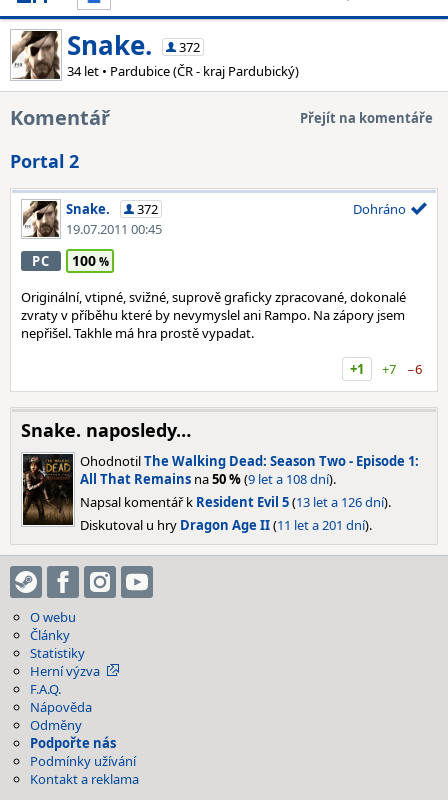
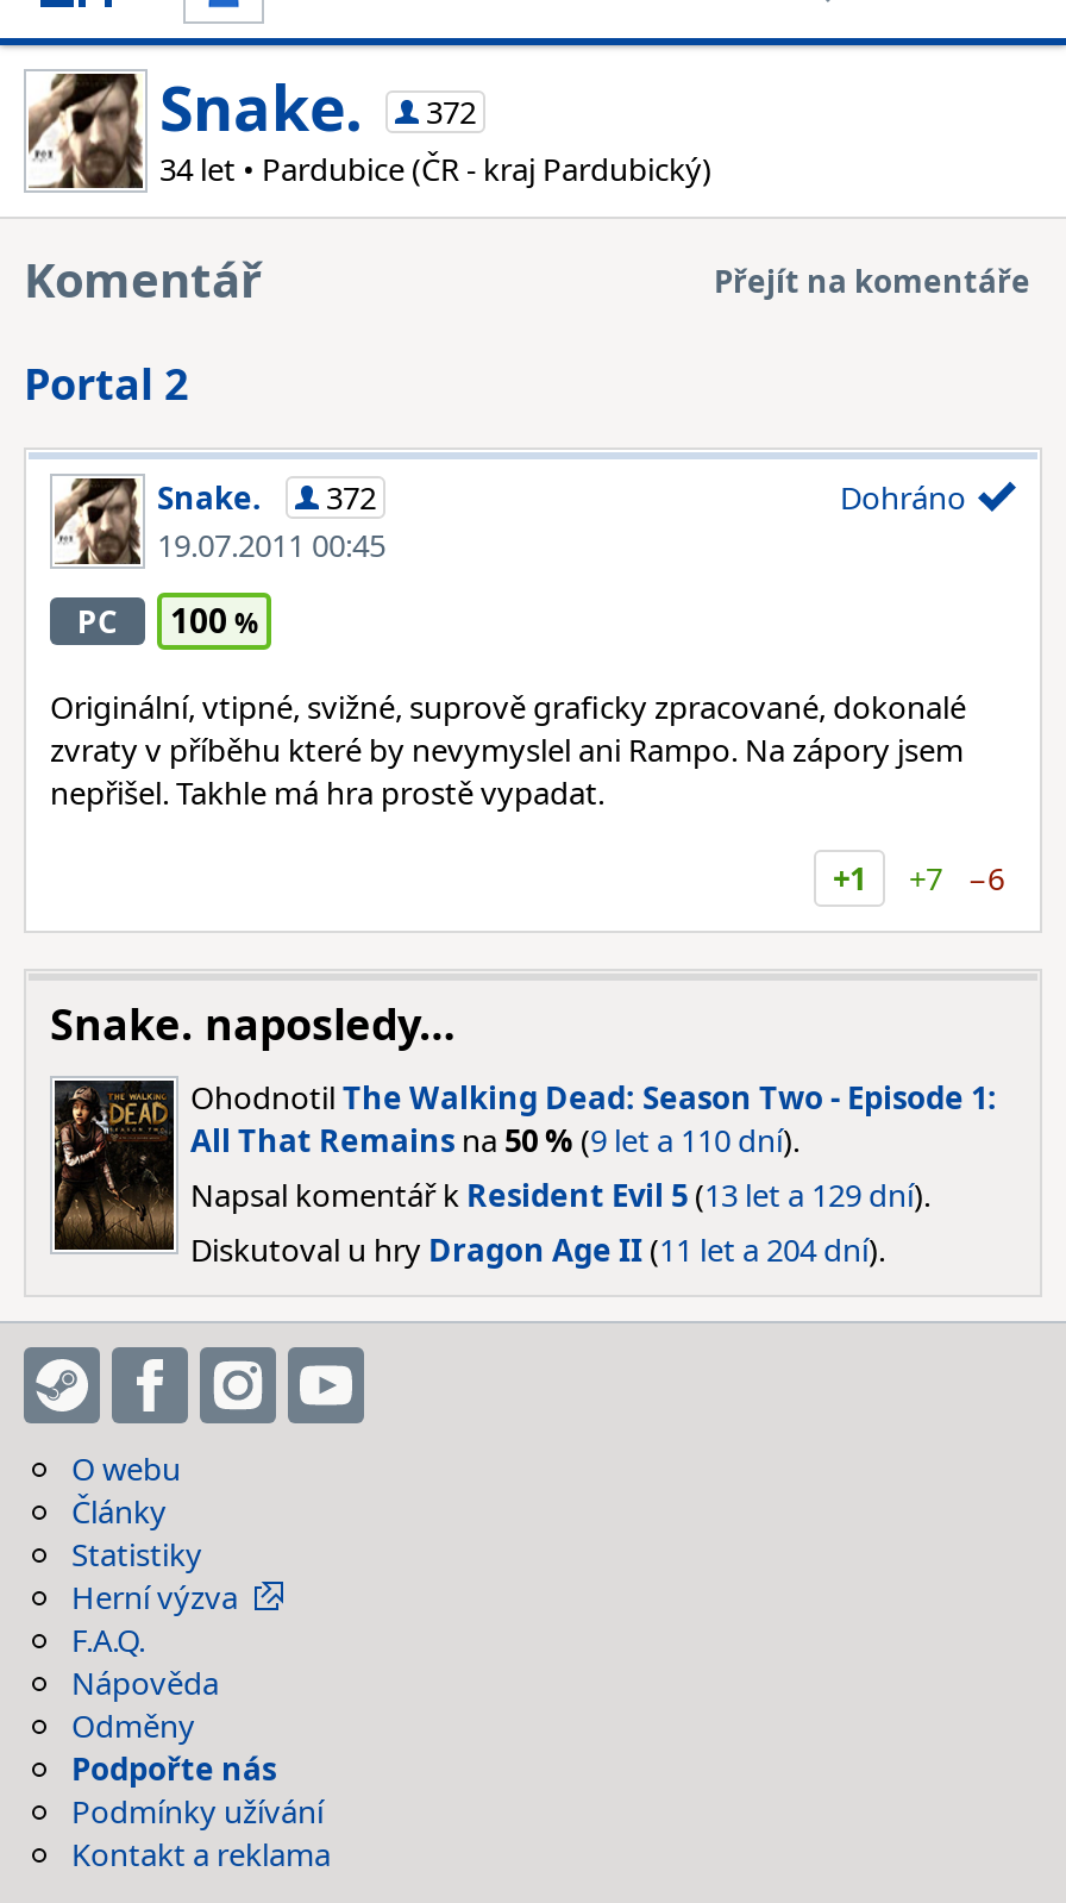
[80,470,336,488] All That Remains na 50 % (9 let a 108 dní). -> [190,1119,799,1162] All That Remains na 50 % (9 let a 110 dní).
[80,493,391,511] Napsal komentář k Resident Evil 5 (13 let a 126 dní). -> [190,1173,930,1216] Napsal komentář k Resident Evil 5 (13 let a 129 dní).
[80,516,372,534] Diskutoval u hry Dragon Age II (11 let a 201 dní). -> [190,1228,885,1271] Diskutoval u hry Dragon Age II (11 let a 204 dní).

